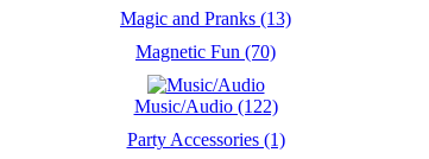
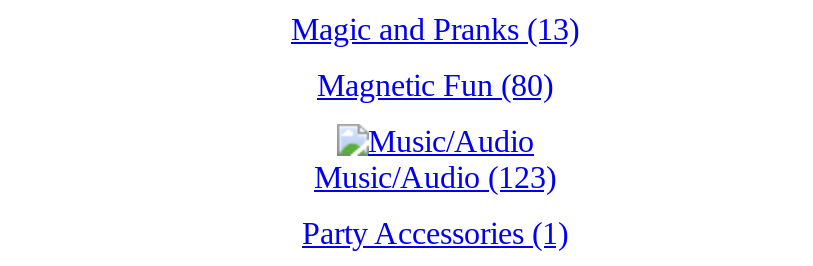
[135,42,276,62] Magnetic Fun (70) -> [317,68,553,102] Magnetic Fun (80)
[134,96,277,116] Music/Audio (122) -> [314,160,556,194] Music/Audio (123)

